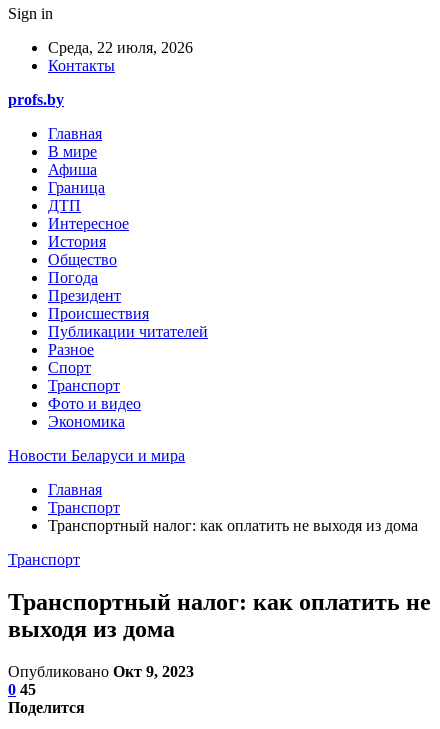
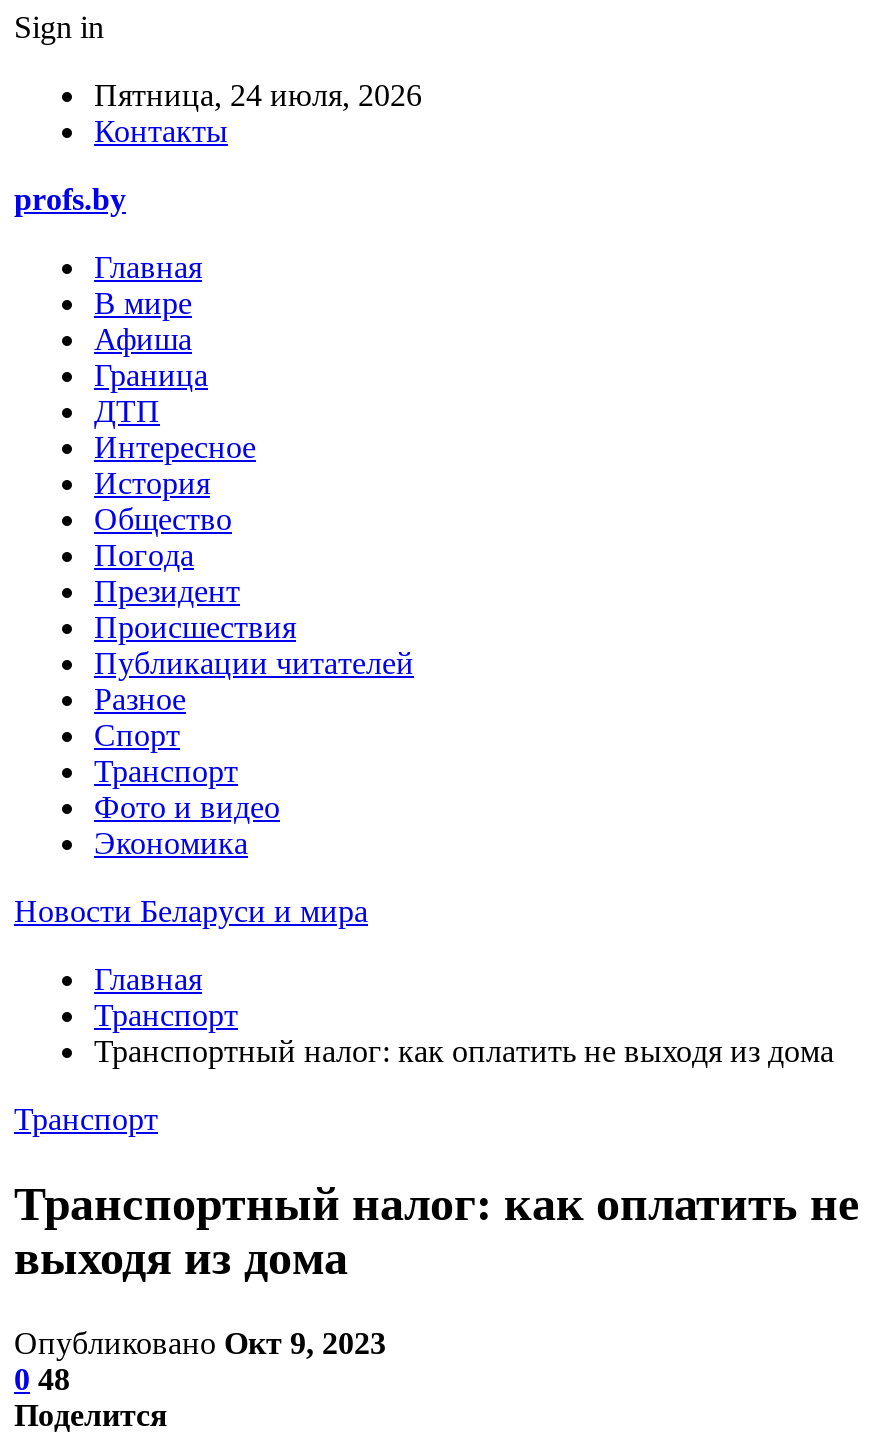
[48,39,193,56] Среда, 22 июля, 2026 -> [94,78,422,112] Пятница, 24 июля, 2026
[8,681,36,698] 0 45 -> [14,1362,70,1396] 0 48

